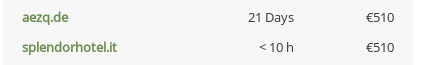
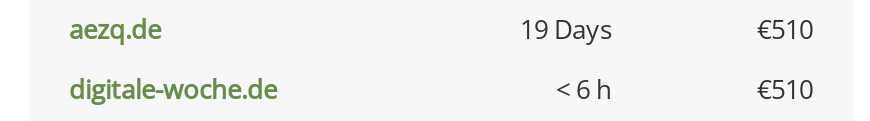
[247,8,293,26] 21 Days -> [520,11,612,47] 19 Days
[22,38,293,56] splendorhotel.it | < 10 h -> [69,71,612,107] digitale-woche.de | < 6 h

